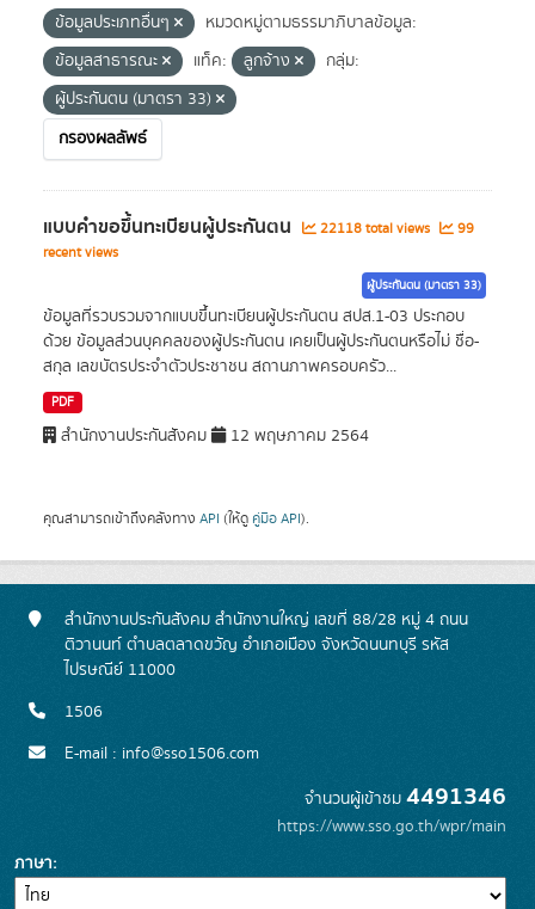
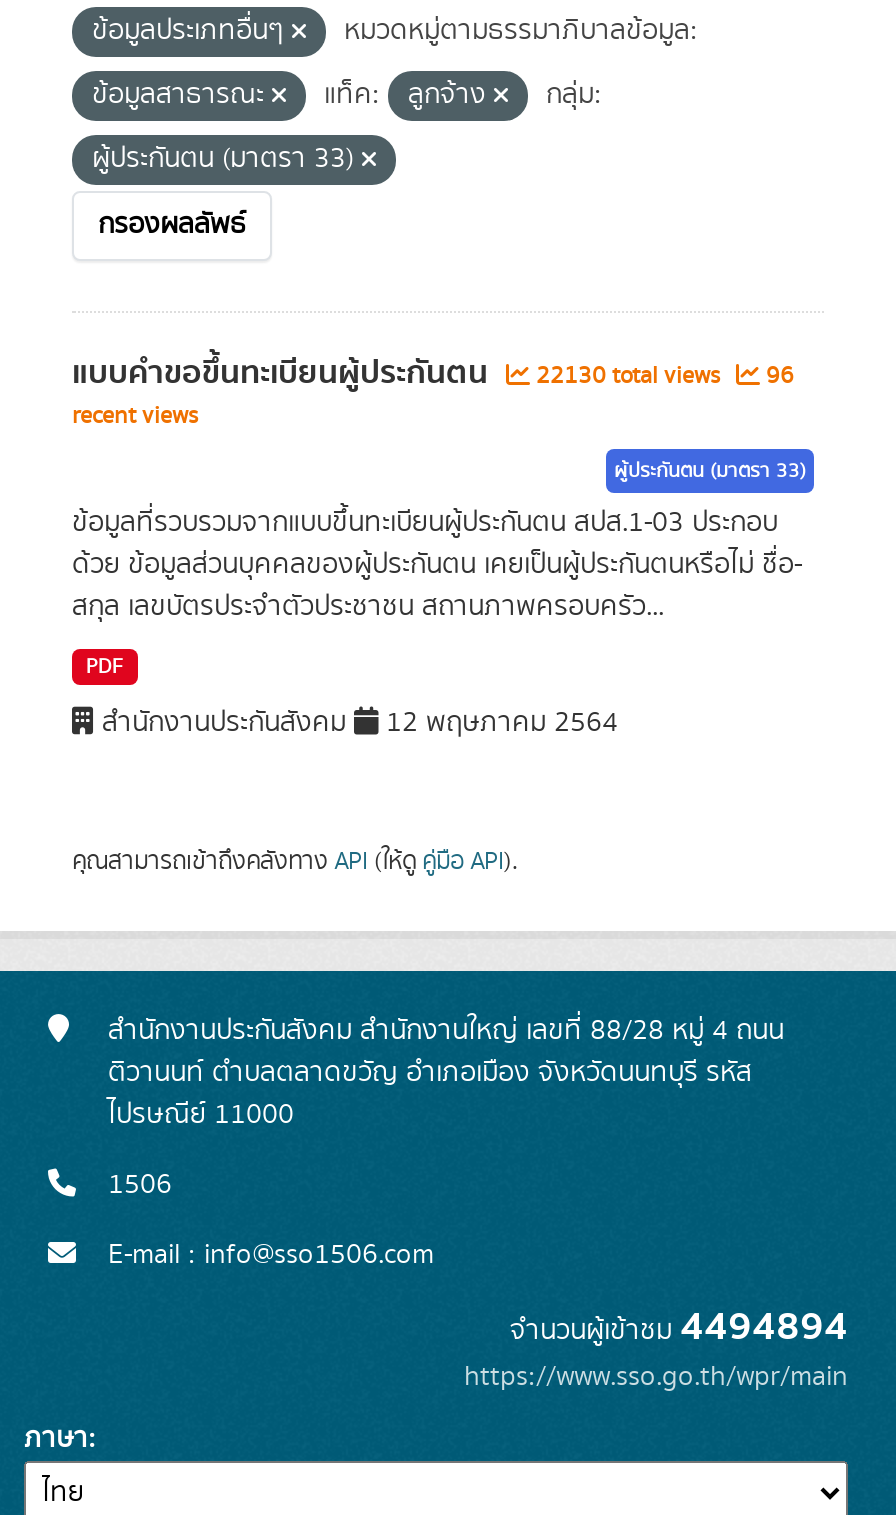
[316,219,433,239] 22118 total views -> [530,359,726,393] 22130 total views
[454,219,474,239] 99 -> [760,359,794,393] 96
[305,778,506,816] จำนวนผู้เข้าชม4491346 -> [510,1295,848,1359] จำนวนผู้เข้าชม4494894

